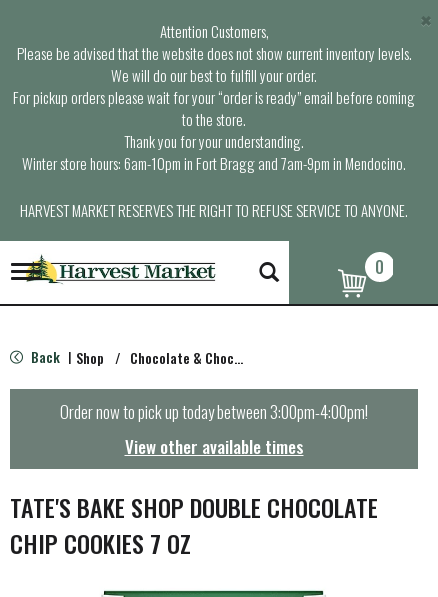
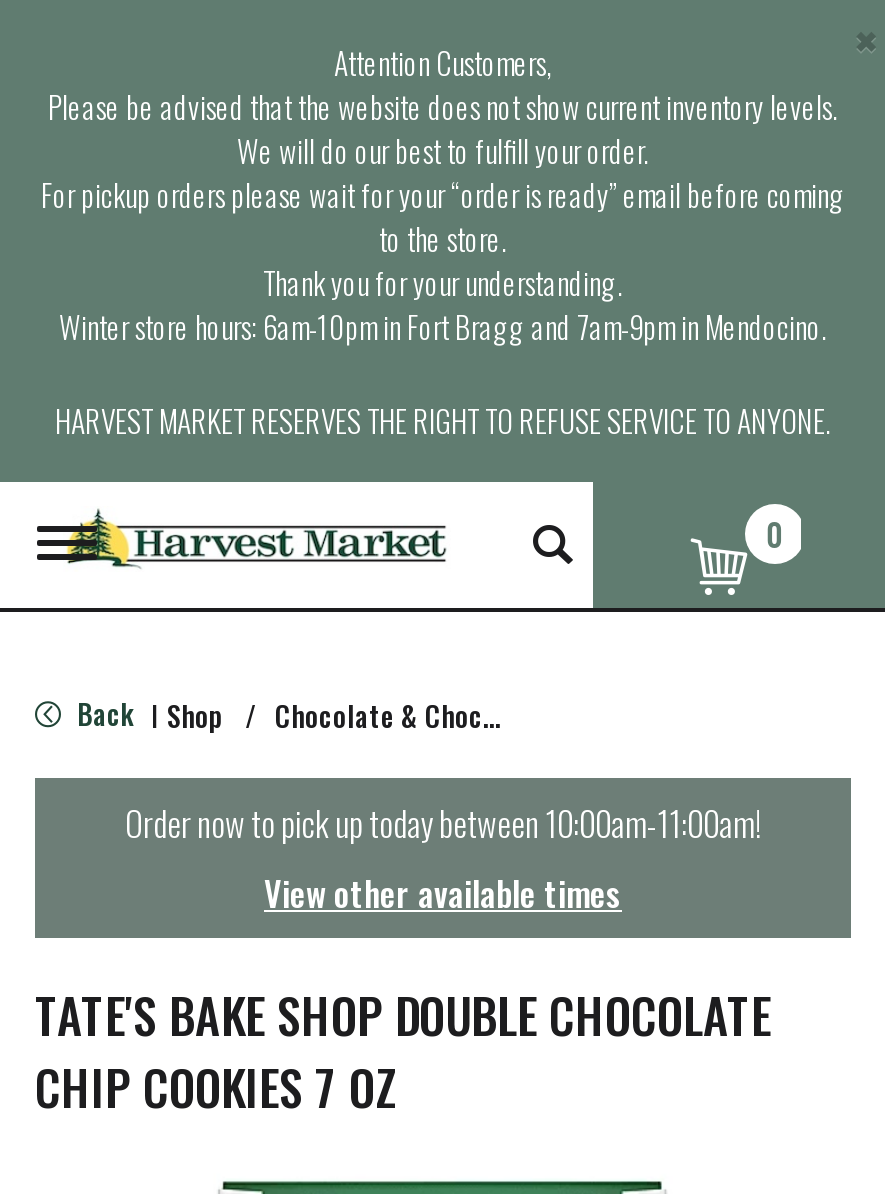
[60,399,368,424] Order now to pick up today between 3:00pm-4:00pm! -> [125,798,761,848] Order now to pick up today between 10:00am-11:00am!

